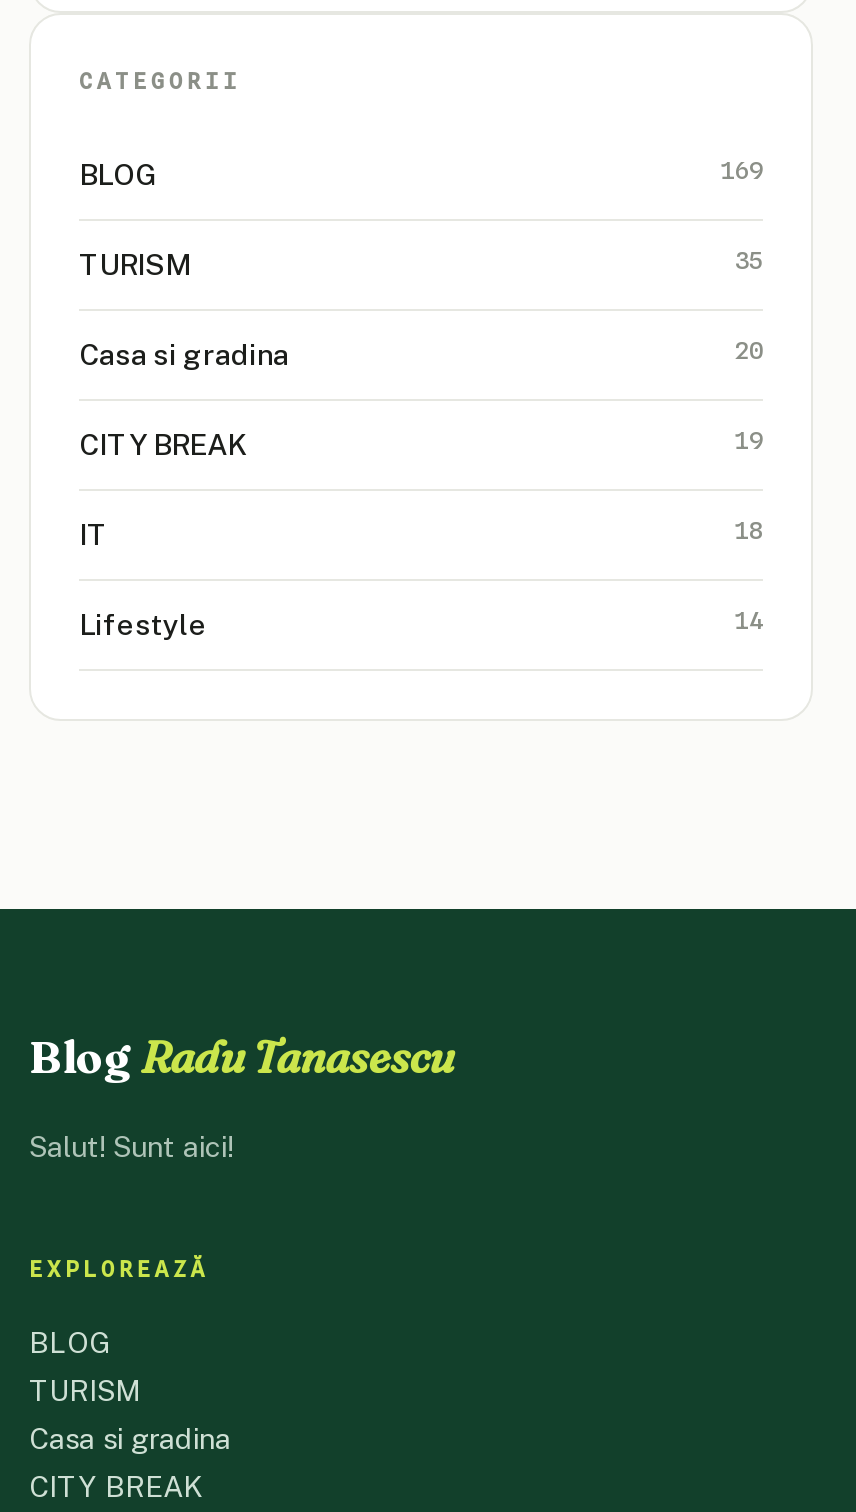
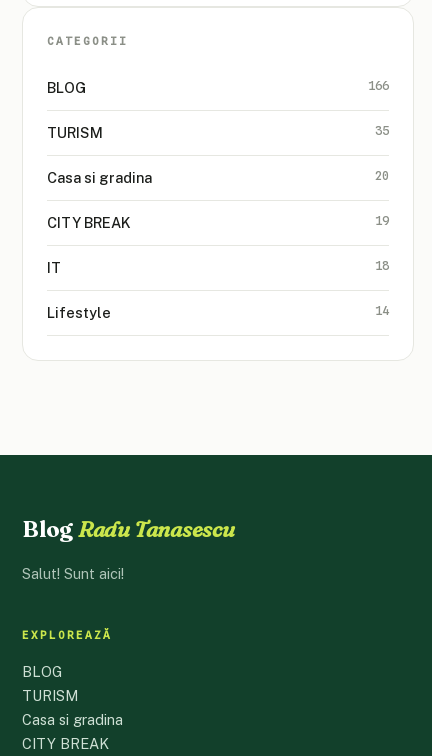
[721,156,763,186] 169 -> [368,78,389,93] 166

